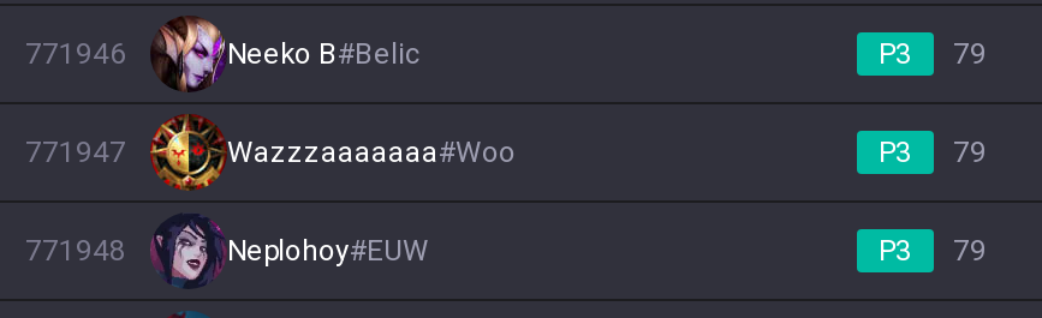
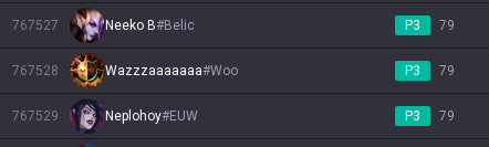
[25,37,126,71] 771946 -> [12,18,59,33] 767527
[25,136,126,169] 771947 -> [12,63,59,78] 767528
[25,234,126,268] 771948 -> [12,108,59,124] 767529

